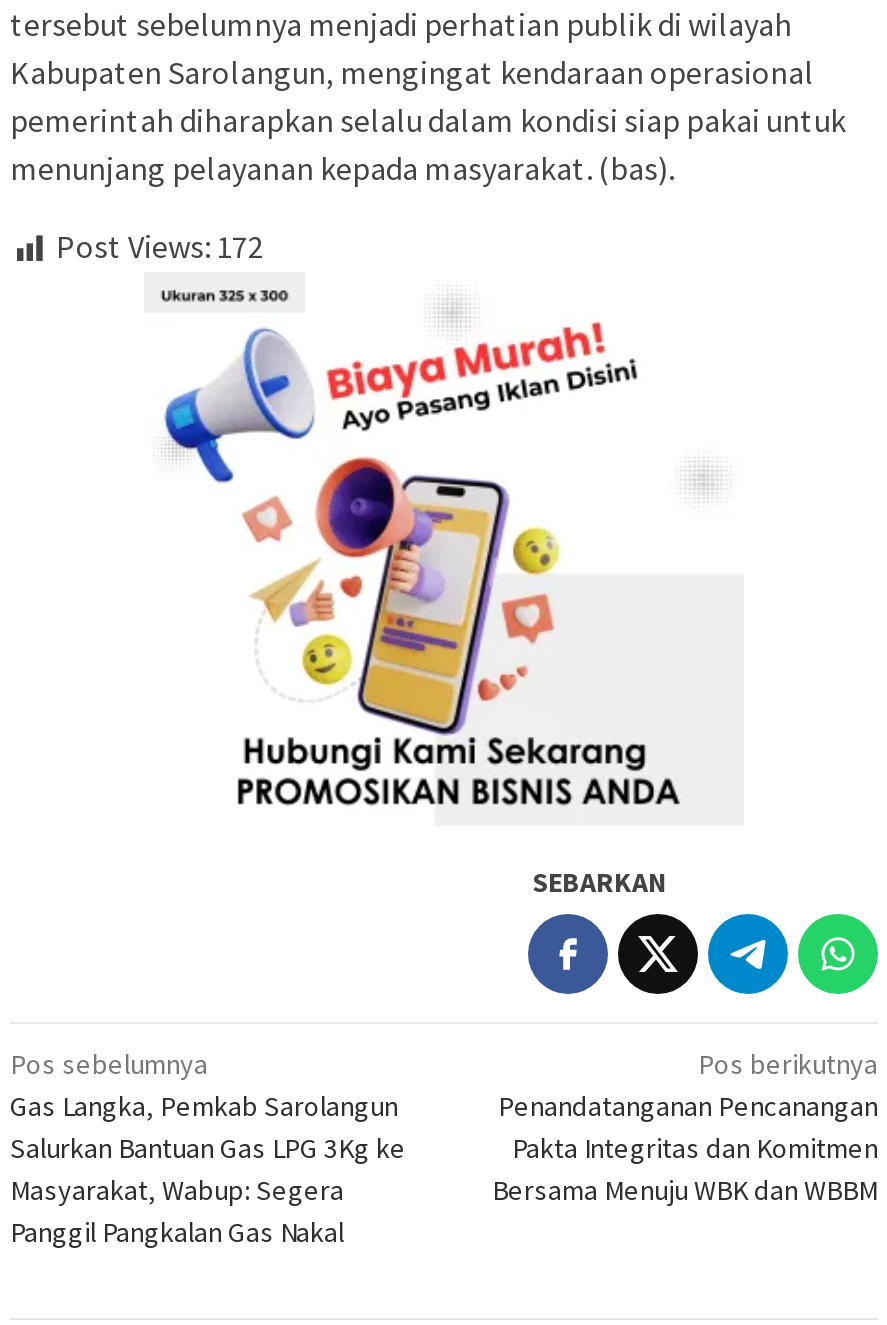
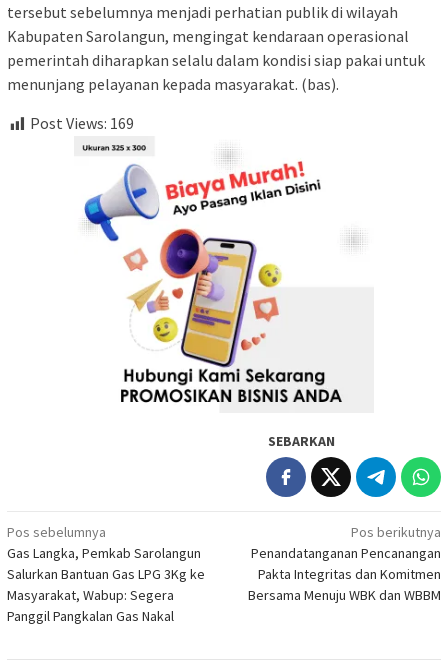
[56,227,264,267] Post Views: 172 -> [30,113,134,133] Post Views: 169

